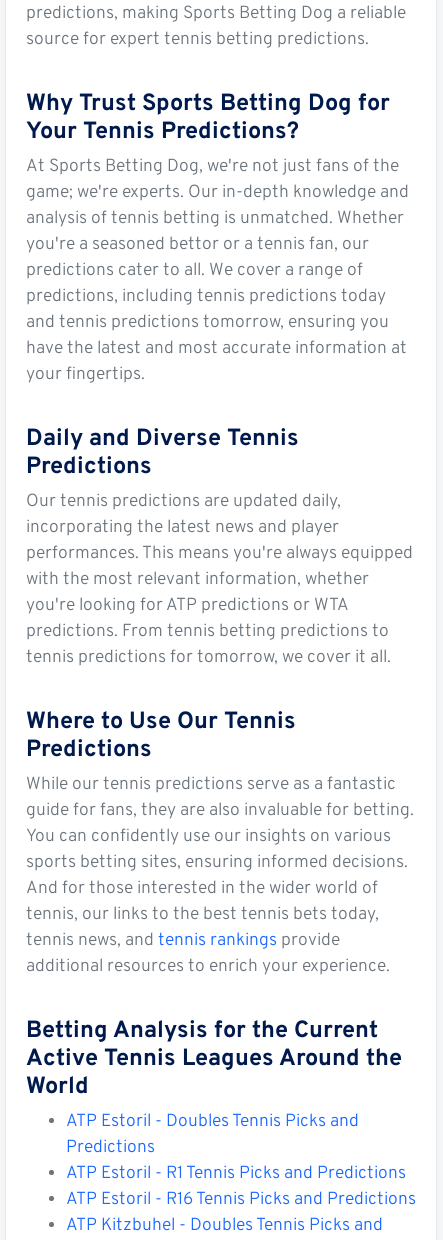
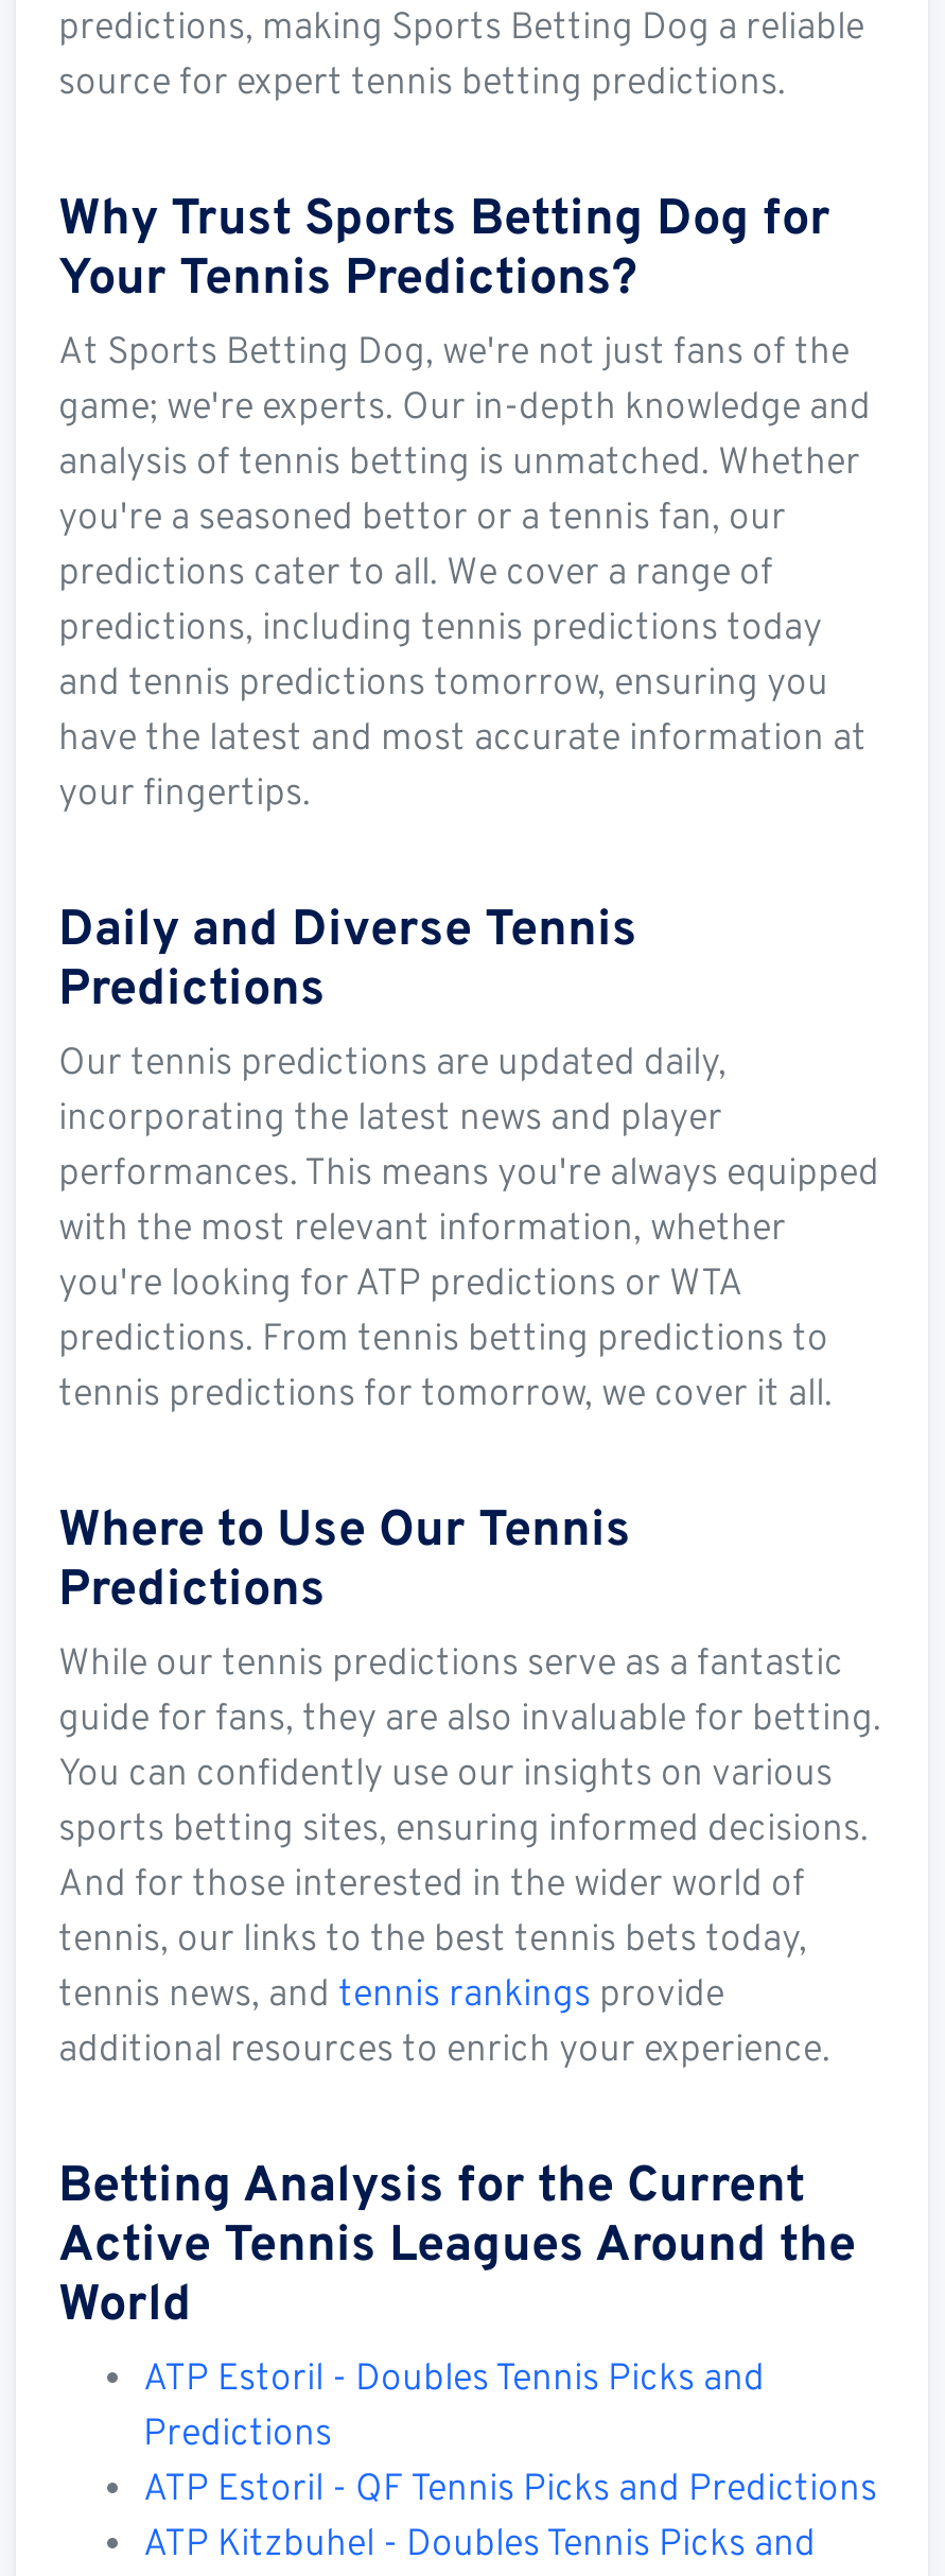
[66,1163,416,1211] ATP Estoril - R1 Tennis Picks and Predictions | ATP Estoril - R16 Tennis Picks and Predictions -> [143,2468,877,2514] ATP Estoril - QF Tennis Picks and Predictions

